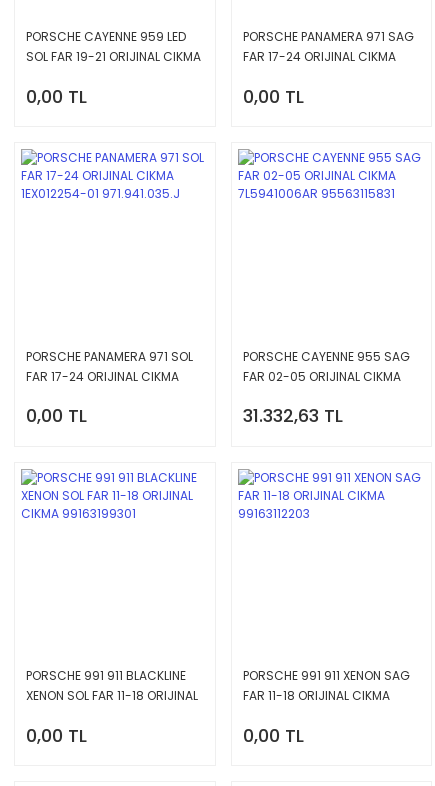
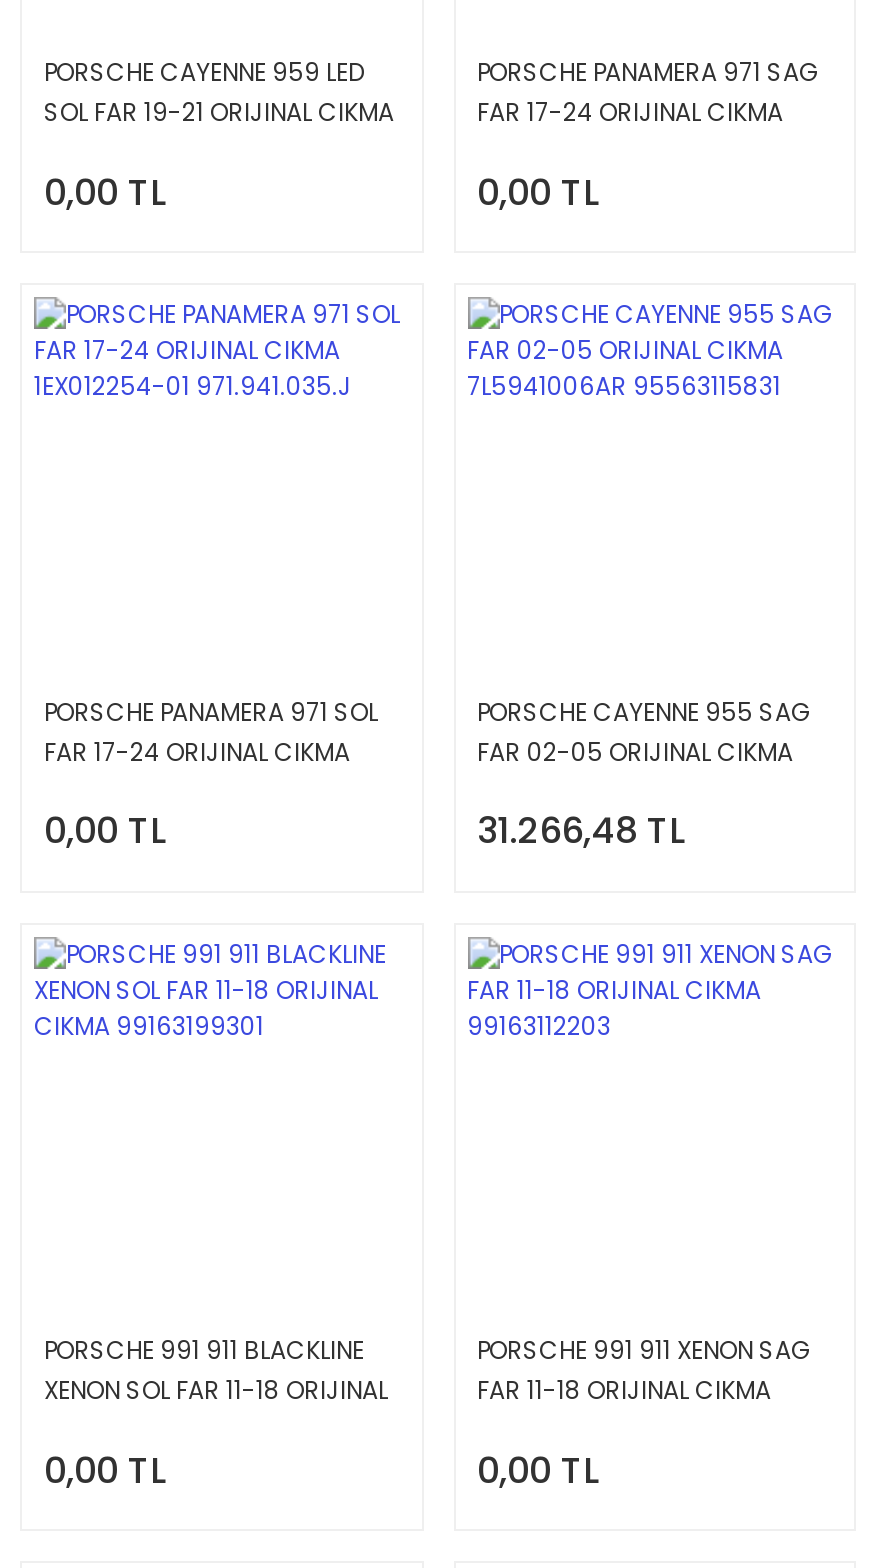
[242,403,342,428] 31.332,63 TL -> [477,805,685,855] 31.266,48 TL

